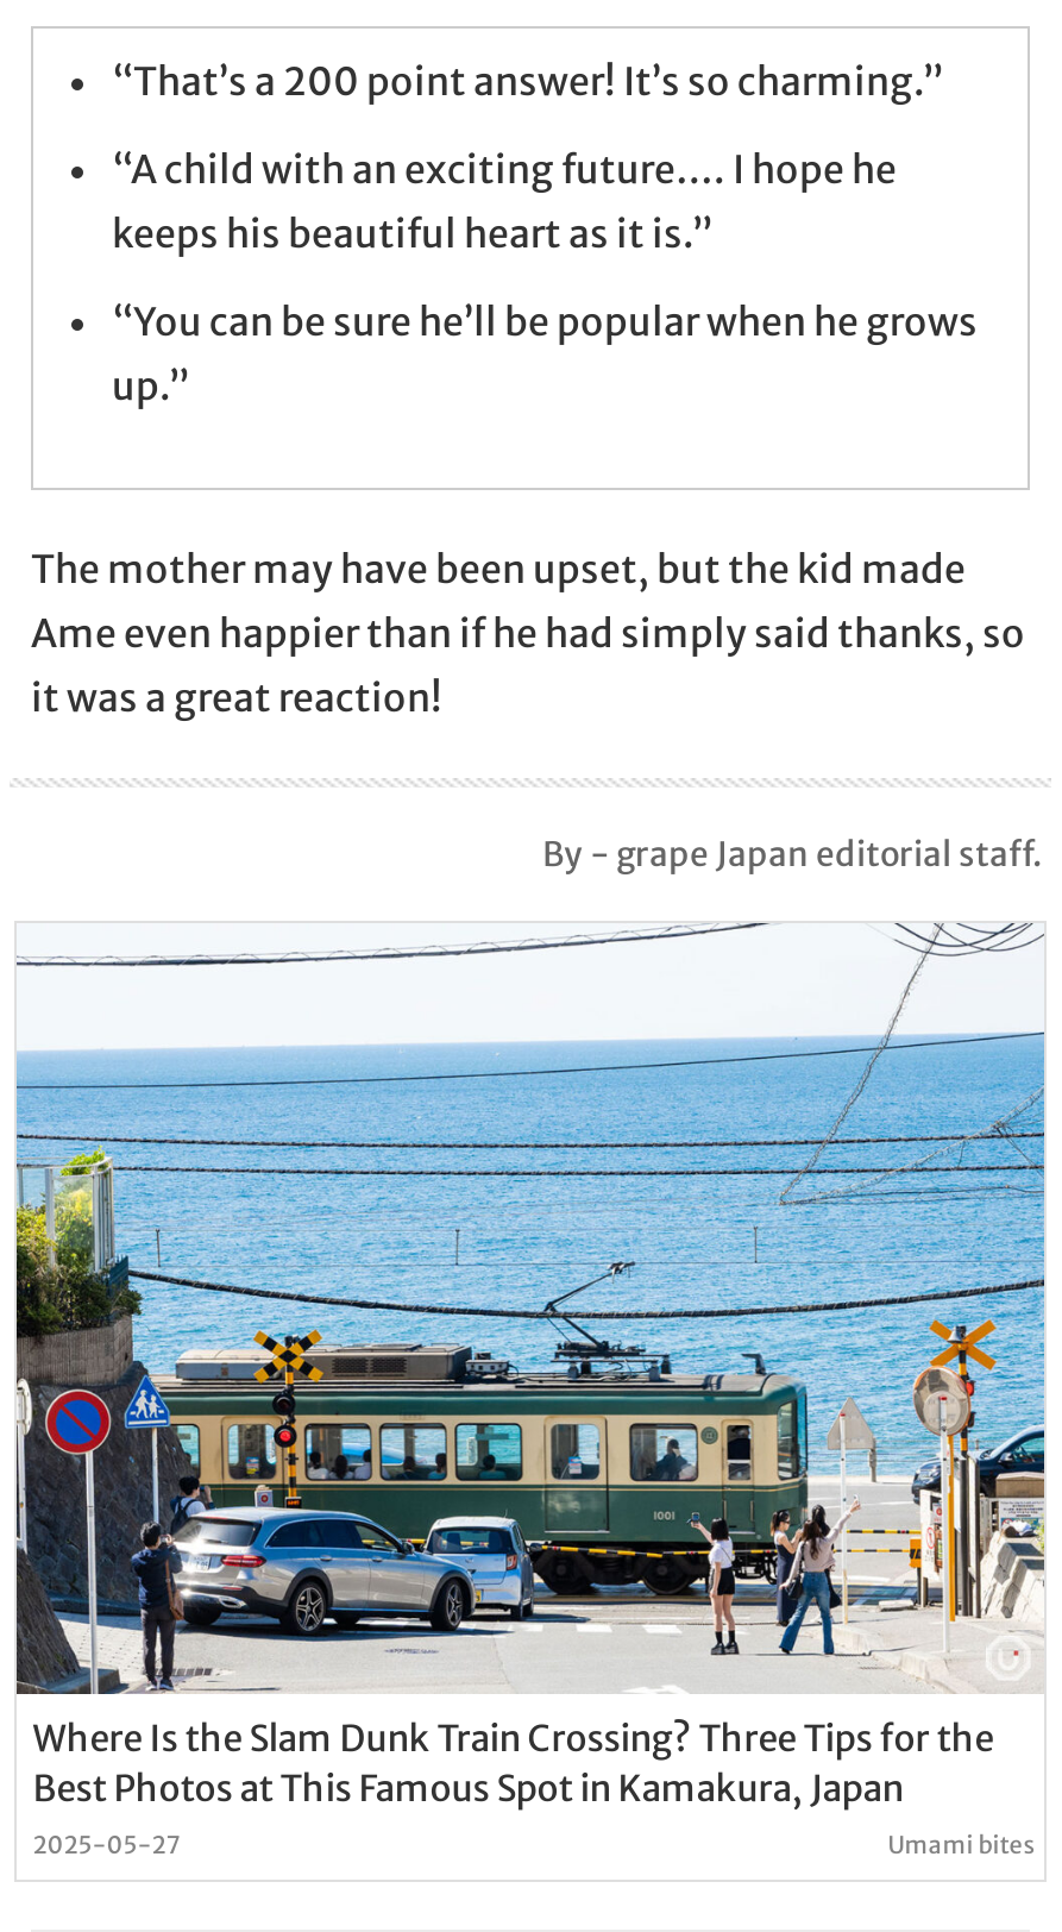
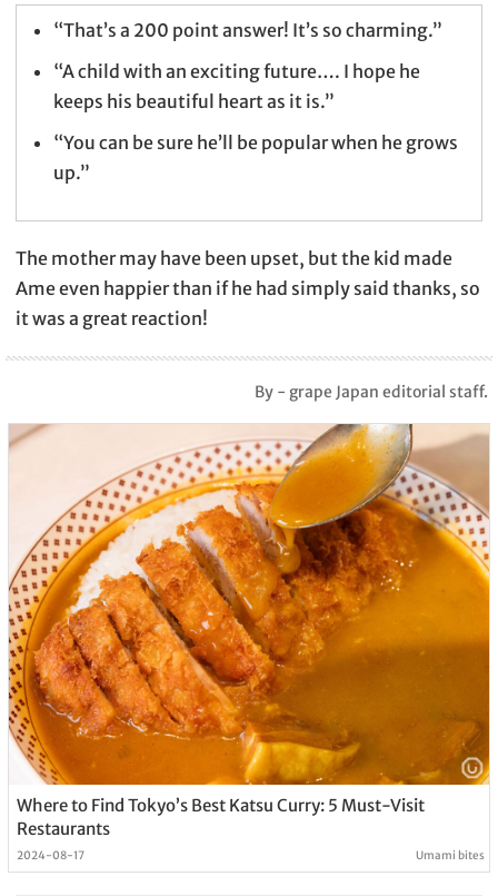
[14,923,1047,1862] [image] | Where Is the Slam Dunk Train Crossing? Three Tips for the | Best Photos at This Famous Spot in Kamakura, Japan | 2025-05-27 -> [8,423,490,863] [image] | Where to Find Tokyo’s Best Katsu Curry: 5 Must-Visit | Restaurants | 2024-08-17

